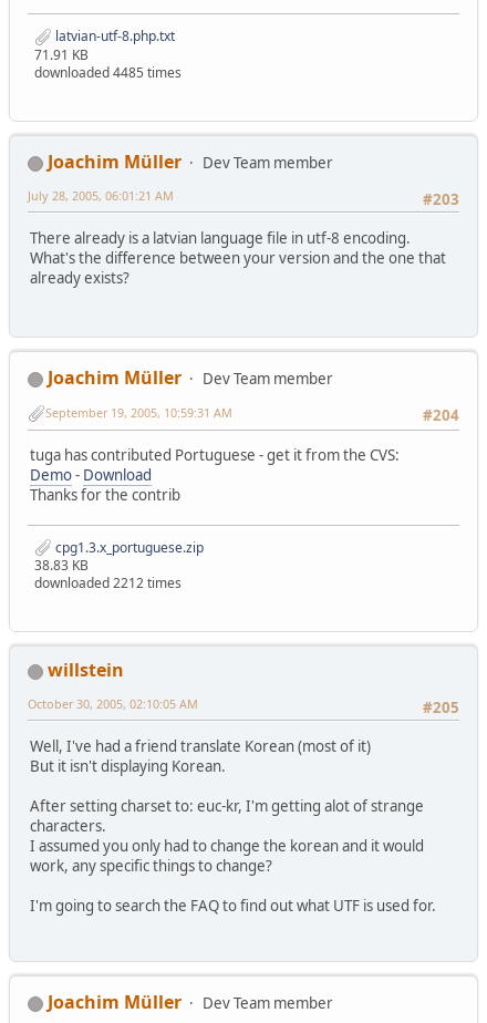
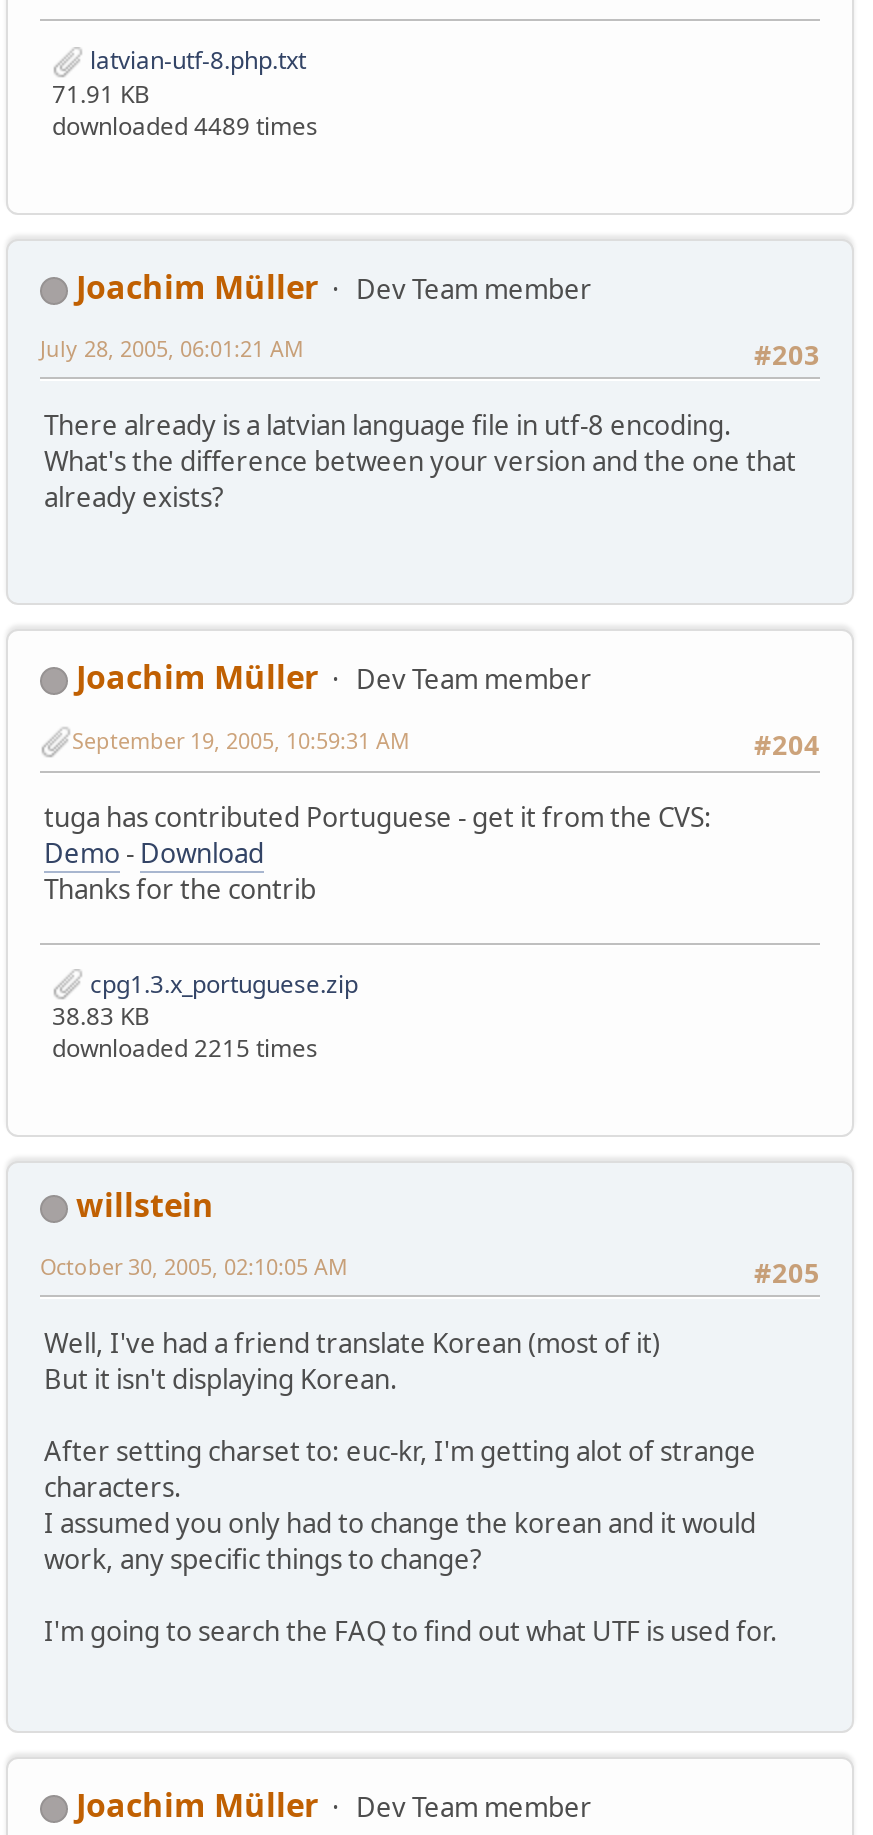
[34,63,182,82] downloaded 4485 times -> [52,109,318,143] downloaded 4489 times
[34,574,182,593] downloaded 2212 times -> [52,1032,318,1066] downloaded 2215 times

